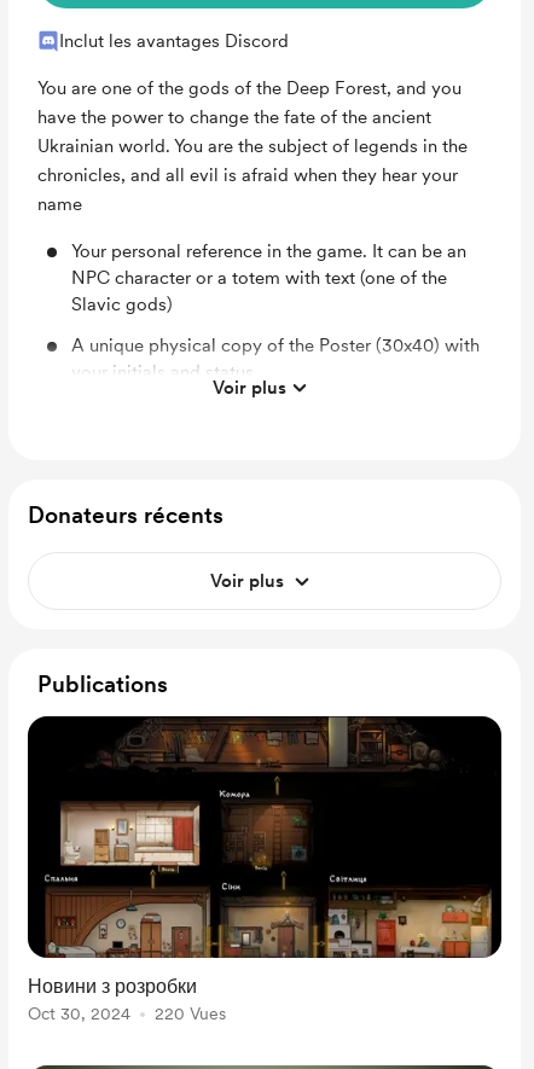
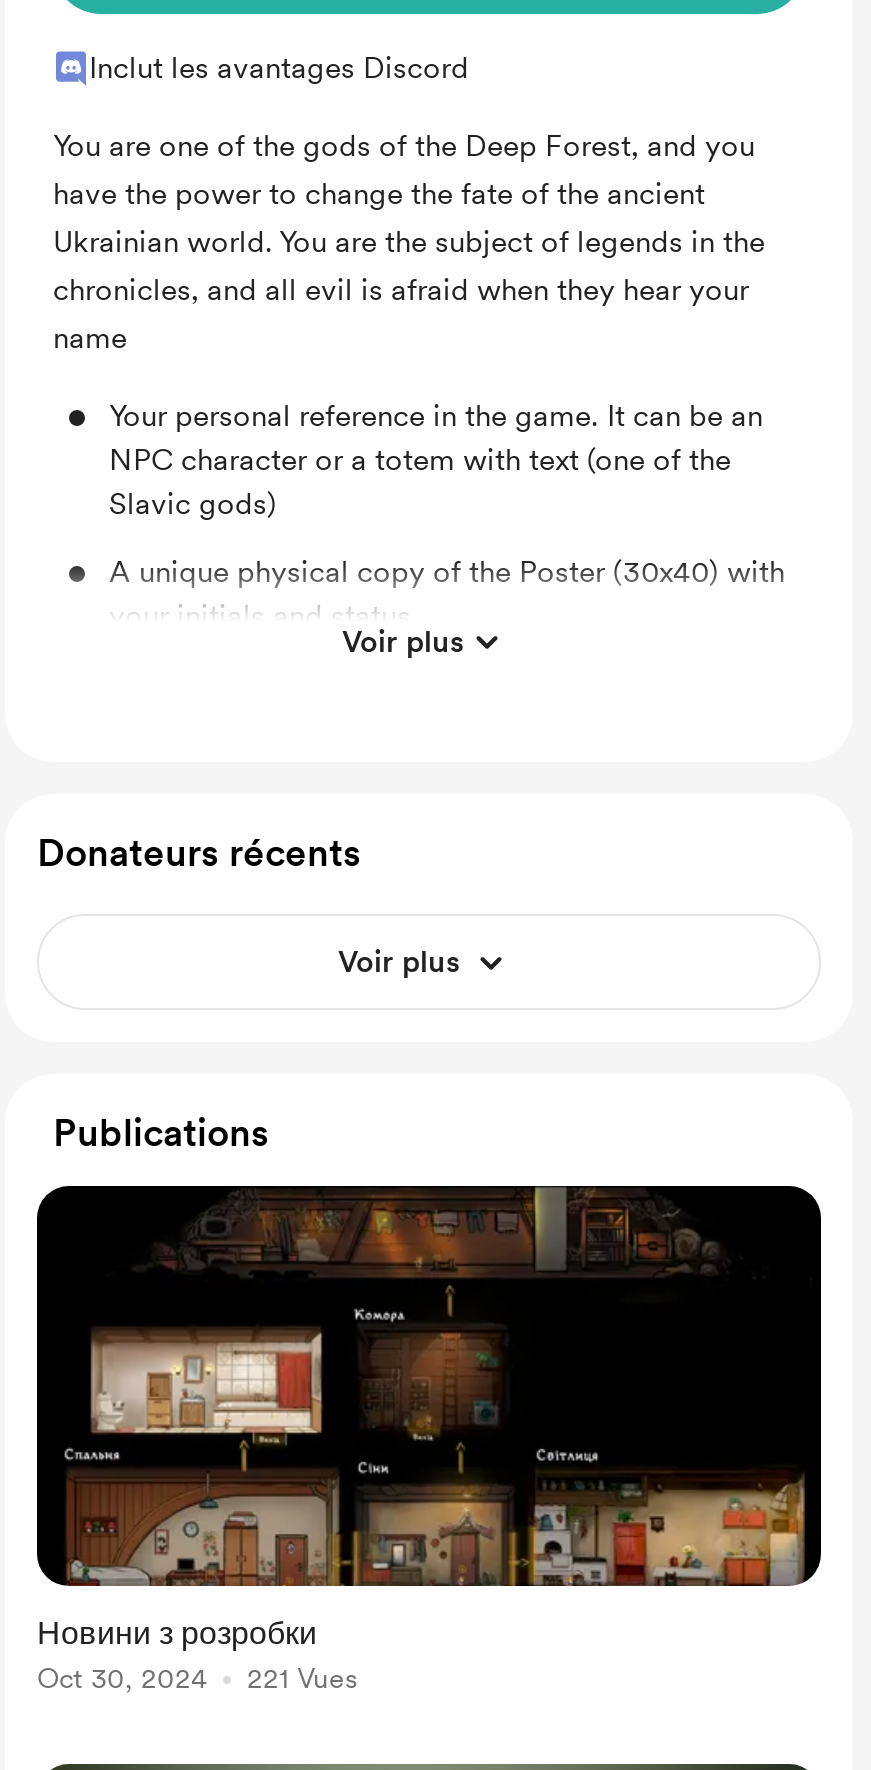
[28,1004,226,1023] Oct 30, 2024 220 Vues -> [37,1662,357,1694] Oct 30, 2024 221 Vues

